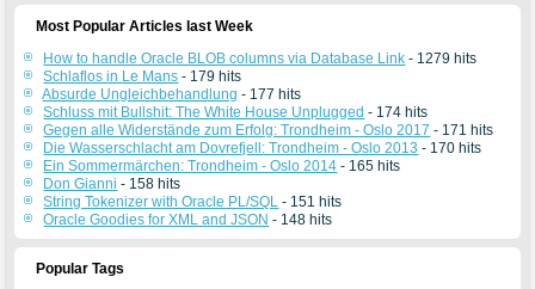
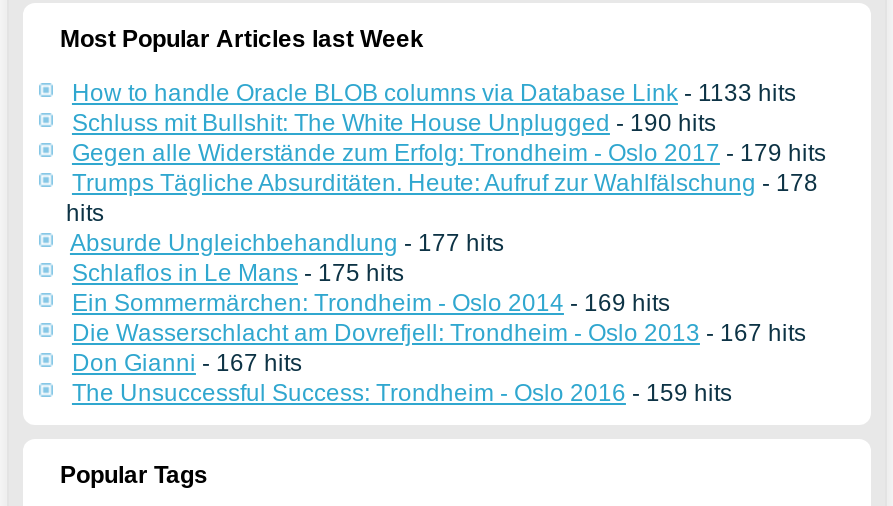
[44,50,477,85] How to handle Oracle BLOB columns via Database Link - 1279 hits | Schlaflos in Le Mans - 179 hits -> [66,79,826,227] How to handle Oracle BLOB columns via Database Link - 1133 hits | Schluss mit Bullshit: The White House Unplugged - 190 hits | Gegen alle Widerstände zum Erfolg: Trondheim - Oslo 2017 - 179 hits | Trumps Tägliche Absurditäten. Heute: Aufruf zur Wahlfälschung - 178 | hits
moved [42,86,302,103] -> [70,229,504,257]: Absurde Ungleichbehandlung - 177 hits
[44,104,494,228] Schluss mit Bullshit: The White House Unplugged - 174 hits | Gegen alle Widerstände zum Erfolg: Trondheim - Oslo 2017 - 171 hits | Die Wasserschlacht am Dovrefjell: Trondheim - Oslo 2013 - 170 hits | Ein Sommermärchen: Trondheim - Oslo 2014 - 165 hits | Don Gianni - 158 hits | String Tokenizer with Oracle PL/SQL - 151 hits | Oracle Goodies for XML and JSON - 148 hits -> [72,259,806,407] Schlaflos in Le Mans - 175 hits | Ein Sommermärchen: Trondheim - Oslo 2014 - 169 hits | Die Wasserschlacht am Dovrefjell: Trondheim - Oslo 2013 - 167 hits | Don Gianni - 167 hits | The Unsuccessful Success: Trondheim - Oslo 2016 - 159 hits

